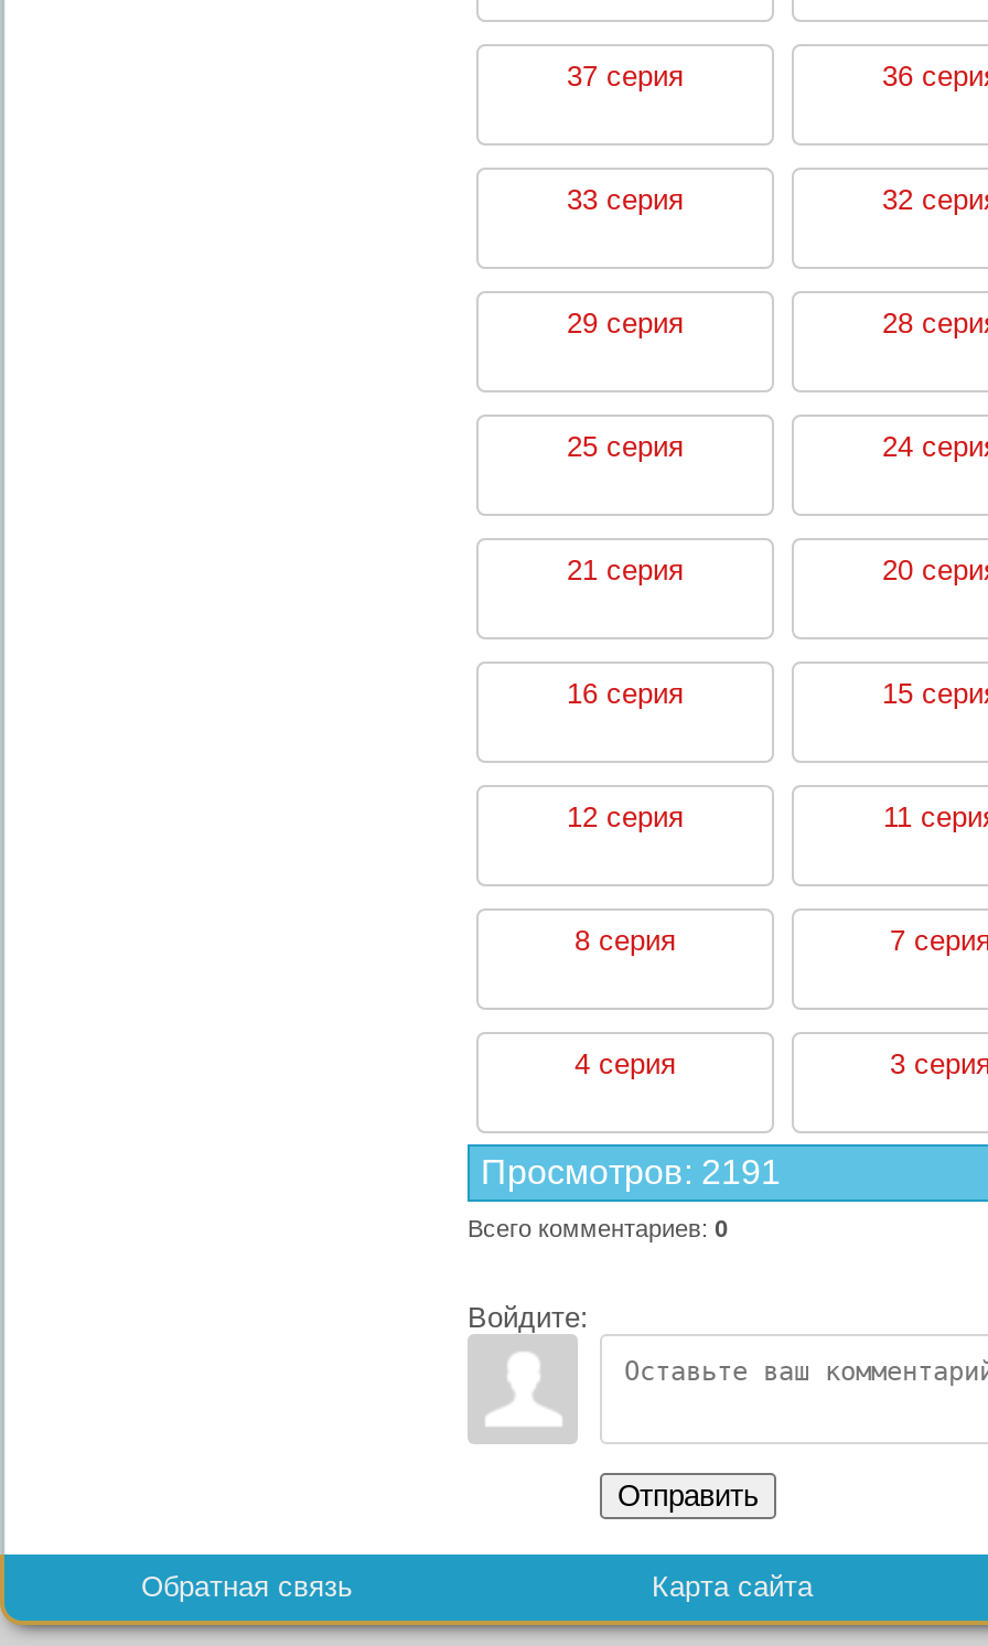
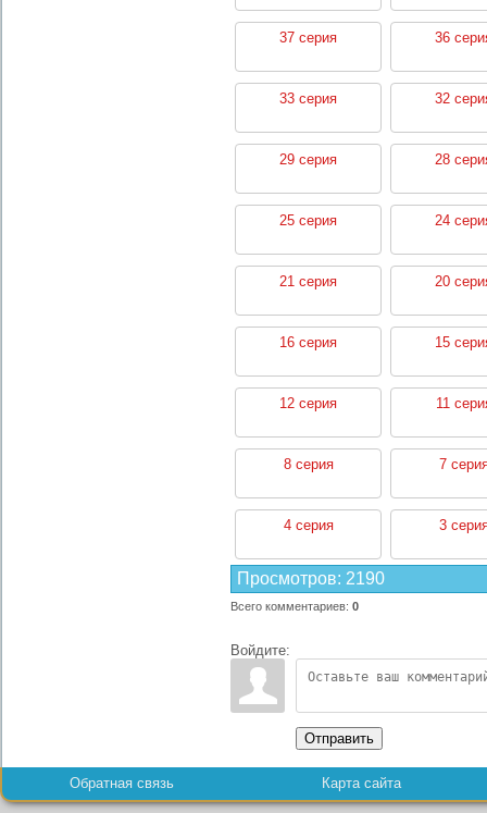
[481,1153,781,1190] Просмотров: 2191 -> [237,569,385,588] Просмотров: 2190

